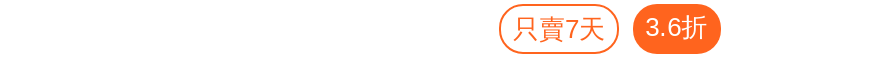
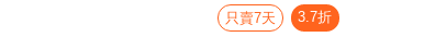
[513,13,707,45] 只賣7天 3.6折 -> [225,9,332,26] 只賣7天 3.7折

